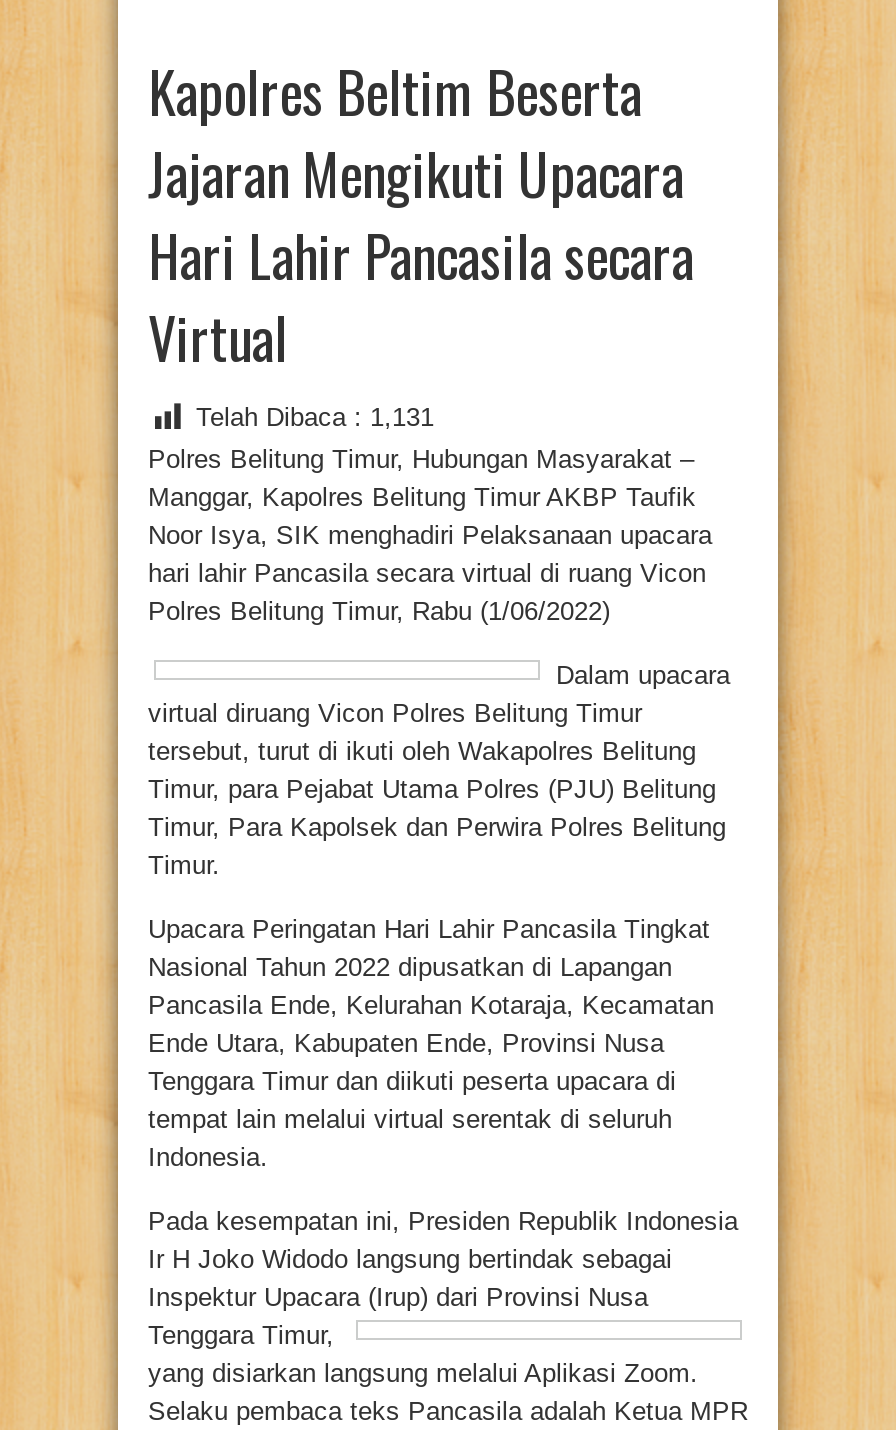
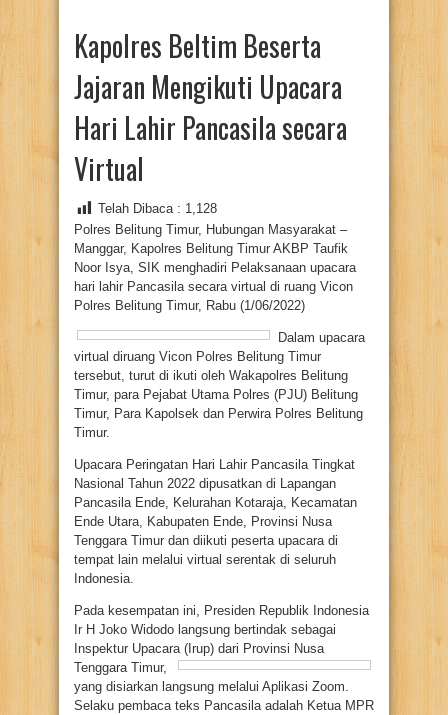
[196,402,434,432] Telah Dibaca : 1,131 -> [98,201,217,216] Telah Dibaca : 1,128

